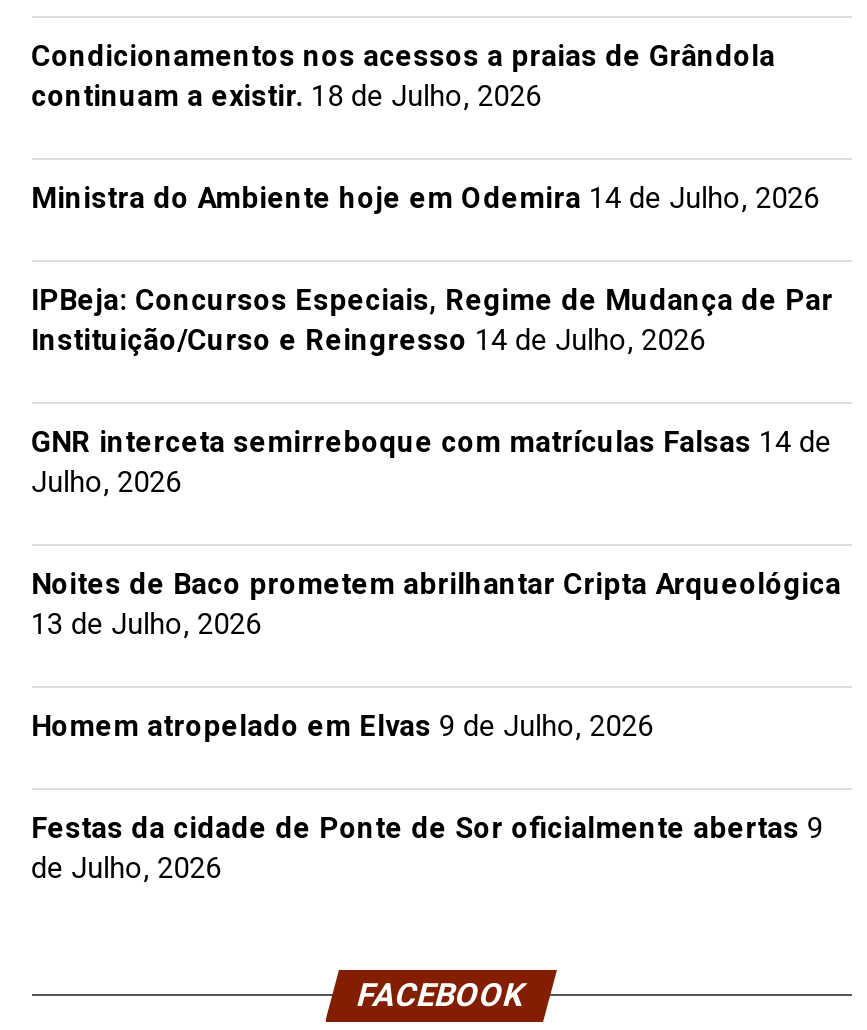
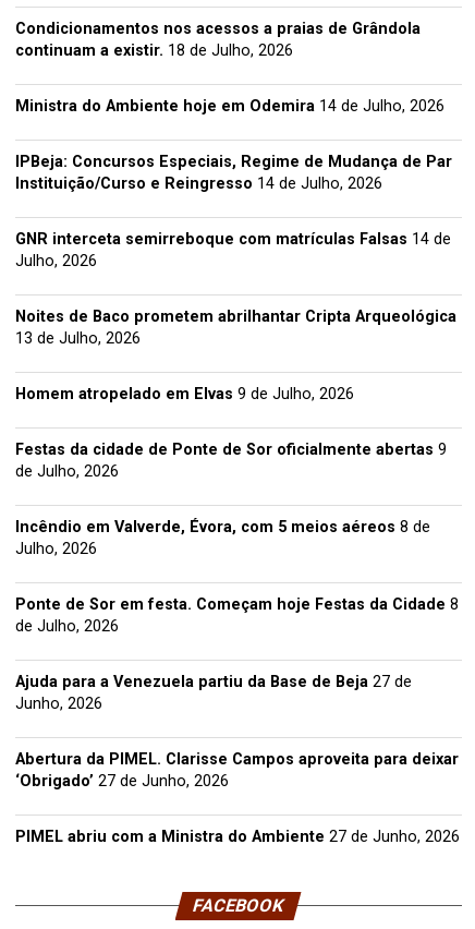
none -> [15,518,459,846] Incêndio em Valverde, Évora, com 5 meios aéreos 8 de | Julho, 2026 | Ponte de Sor em festa. Começam hoje Festas da Cidade 8 | de Julho, 2026 | Ajuda para a Venezuela partiu da Base de Beja 27 de | Junho, 2026 | Abertura da PIMEL. Clarisse Campos aproveita para deixar | ‘Obrigado’ 27 de Junho, 2026 | PIMEL abriu com a Ministra do Ambiente 27 de Junho, 2026

